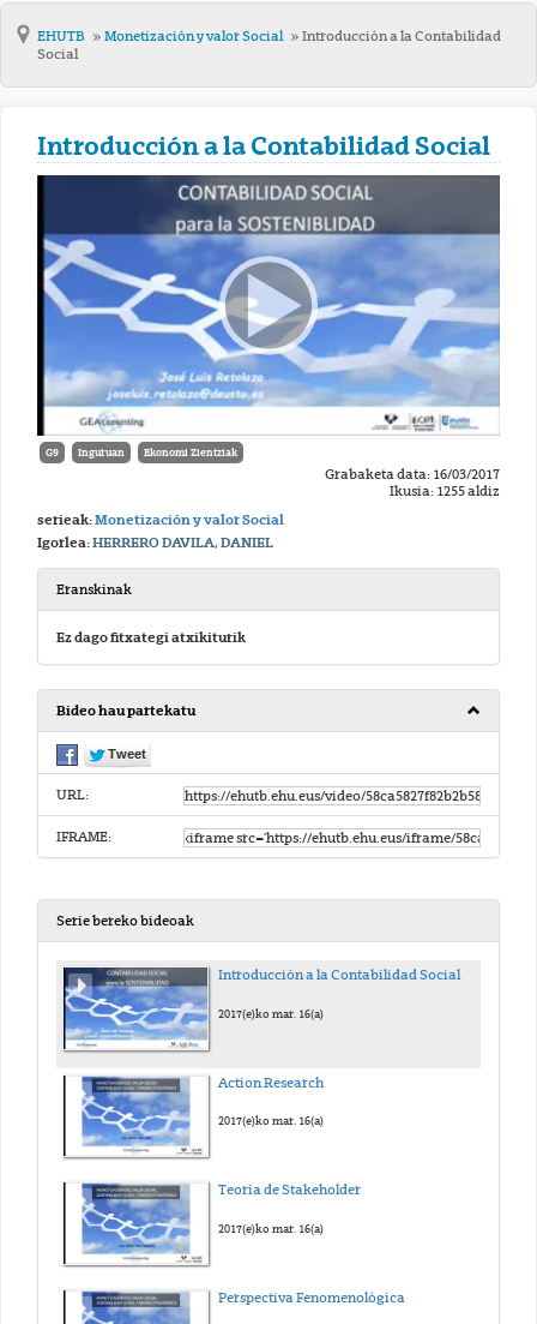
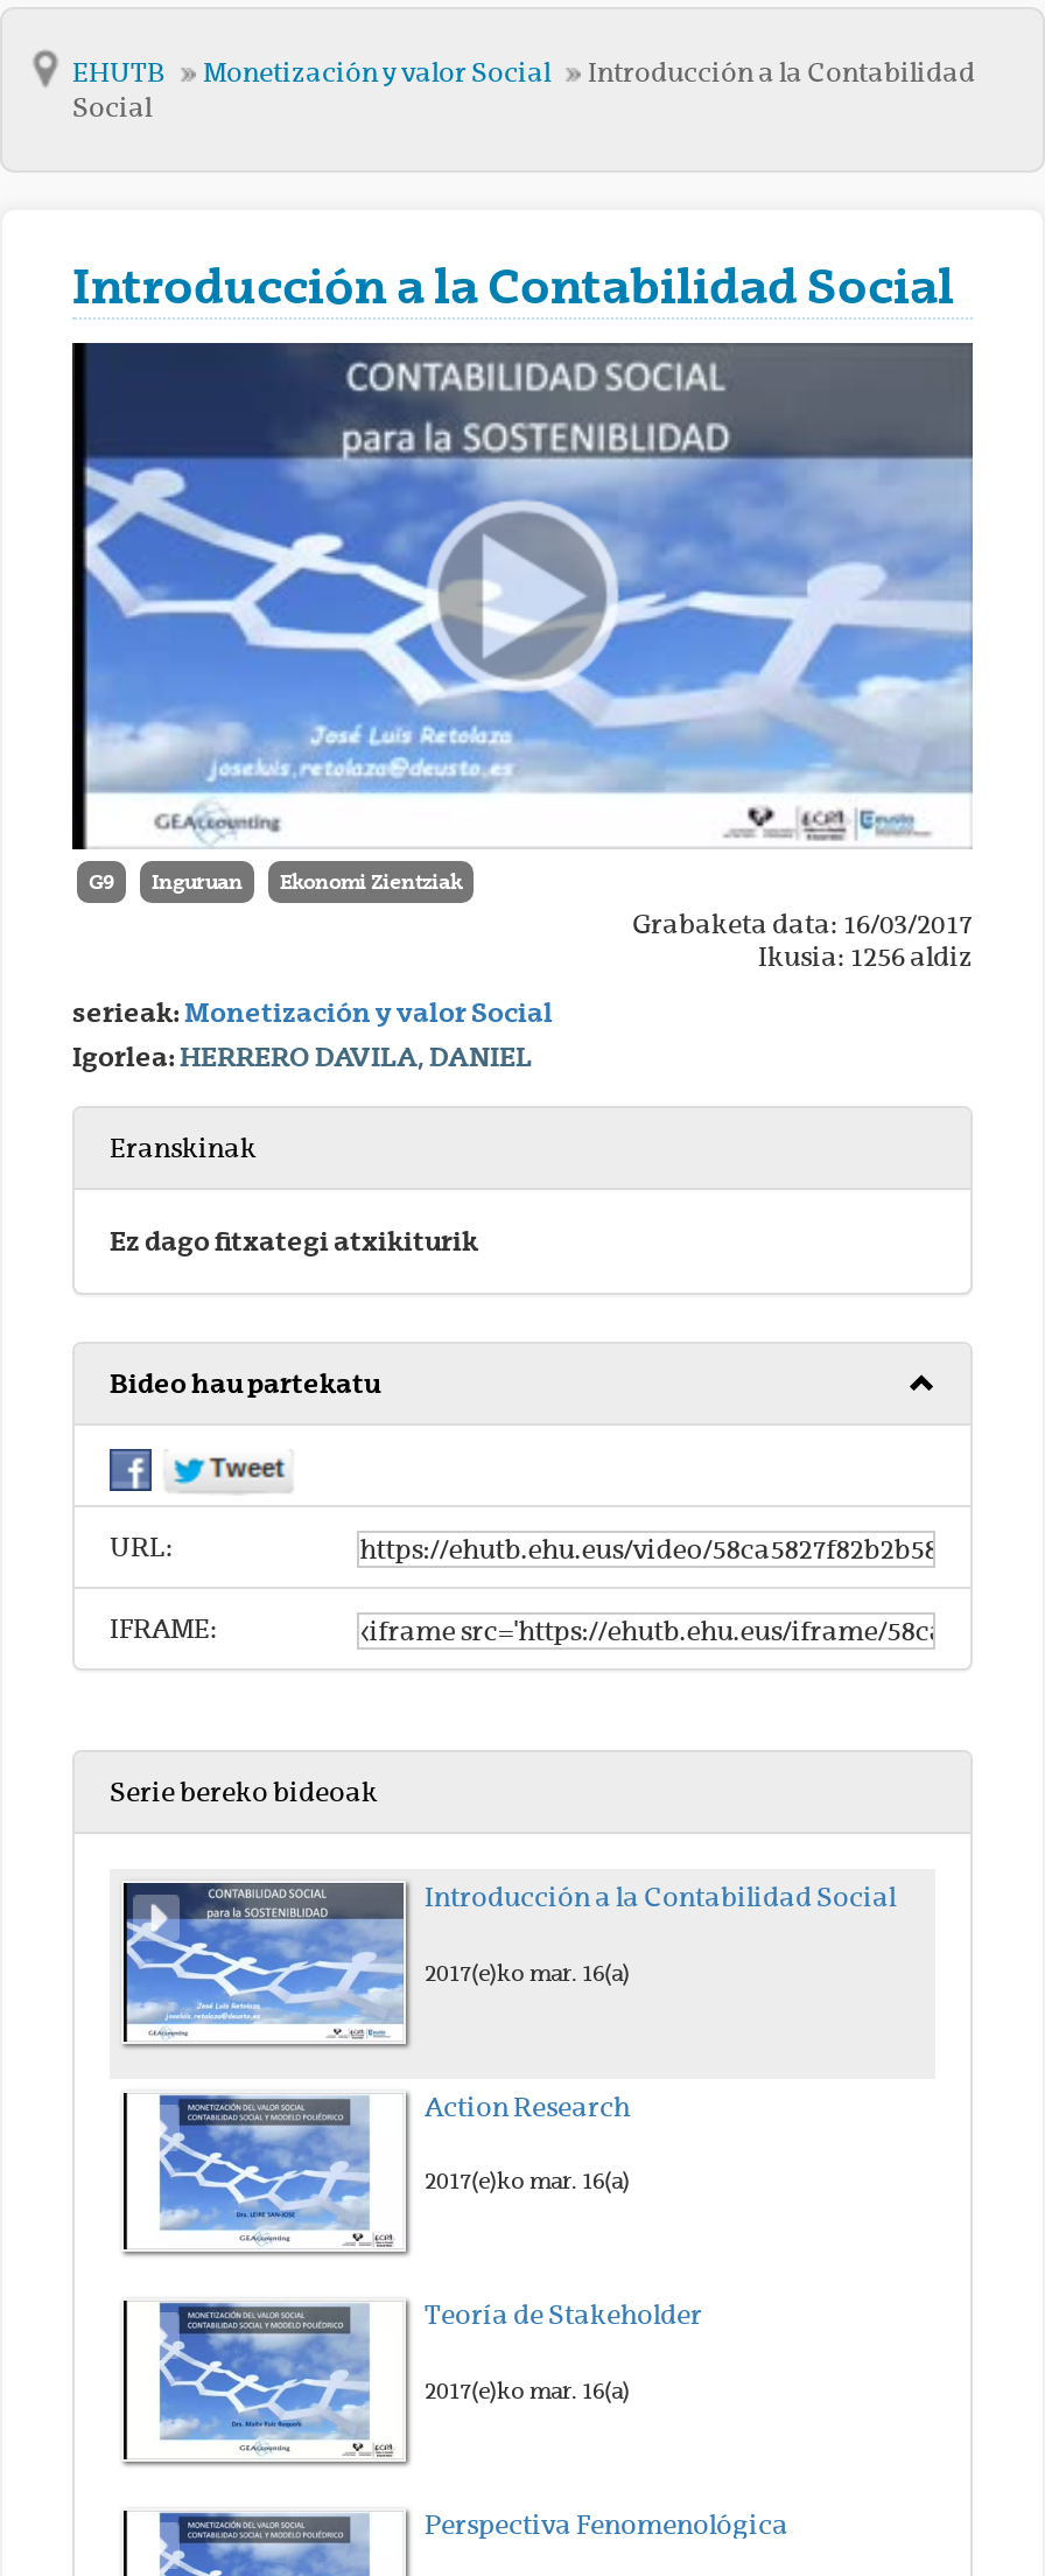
[390,483,500,499] Ikusia: 1255 aldiz -> [758,941,973,973] Ikusia: 1256 aldiz

